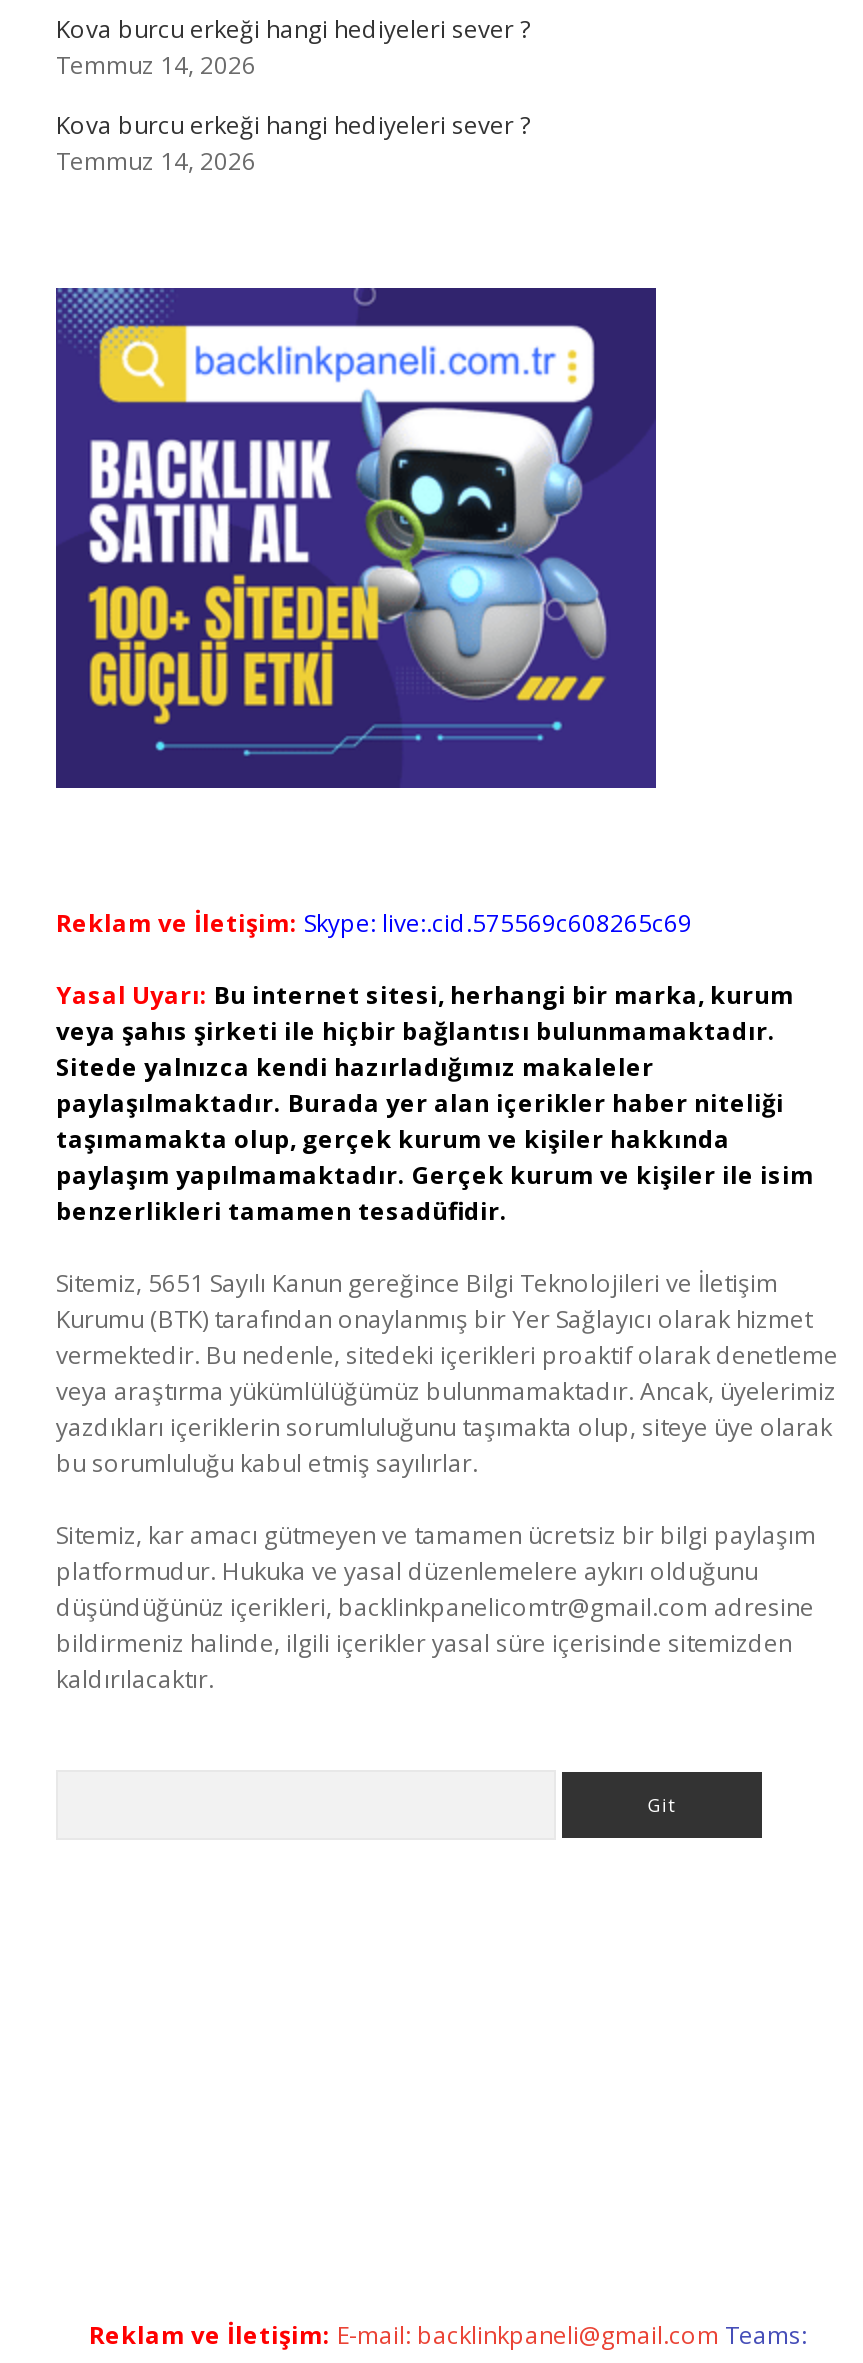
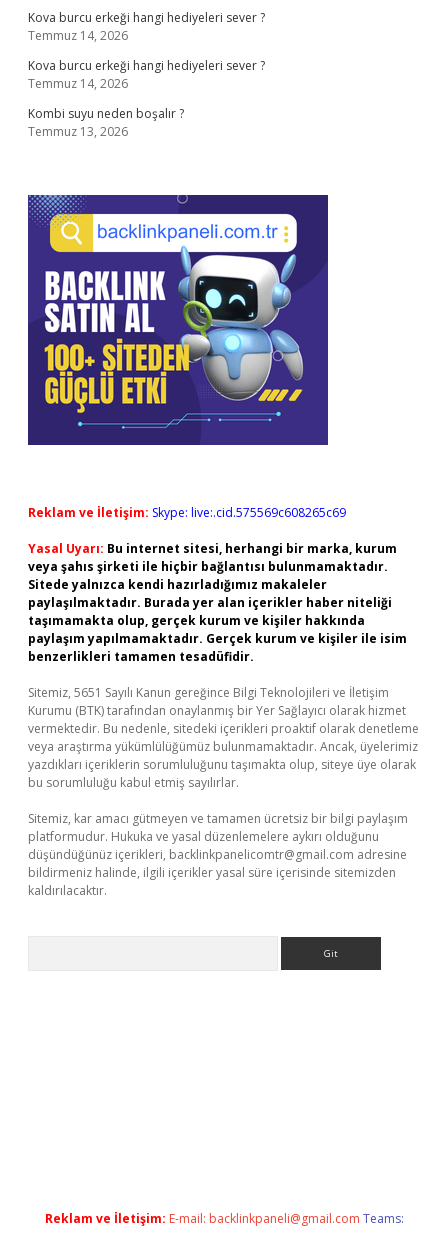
none -> [28,105,184,140] Kombi suyu neden boşalır ? | Temmuz 13, 2026

